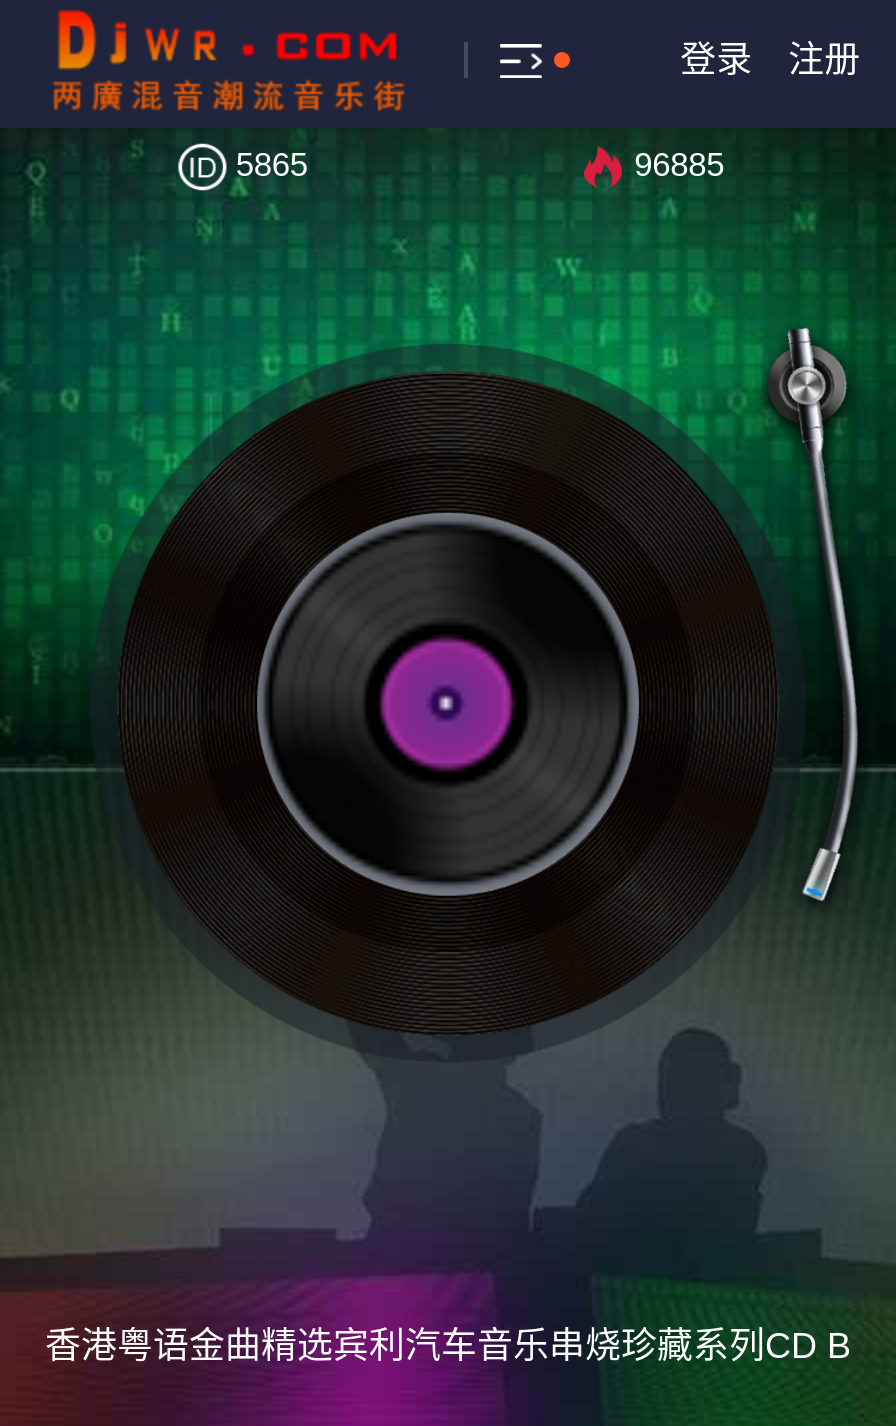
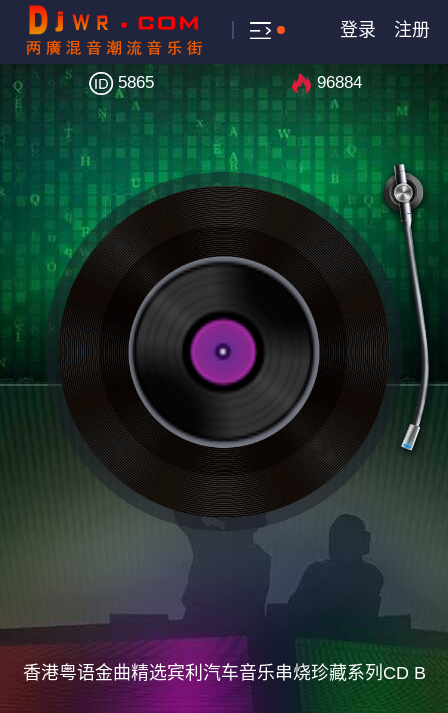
[634,147,724,185] 96885 -> [317,73,362,92] 96884

